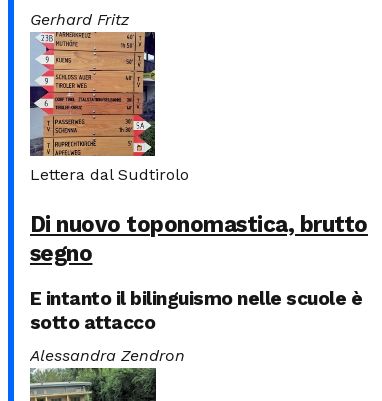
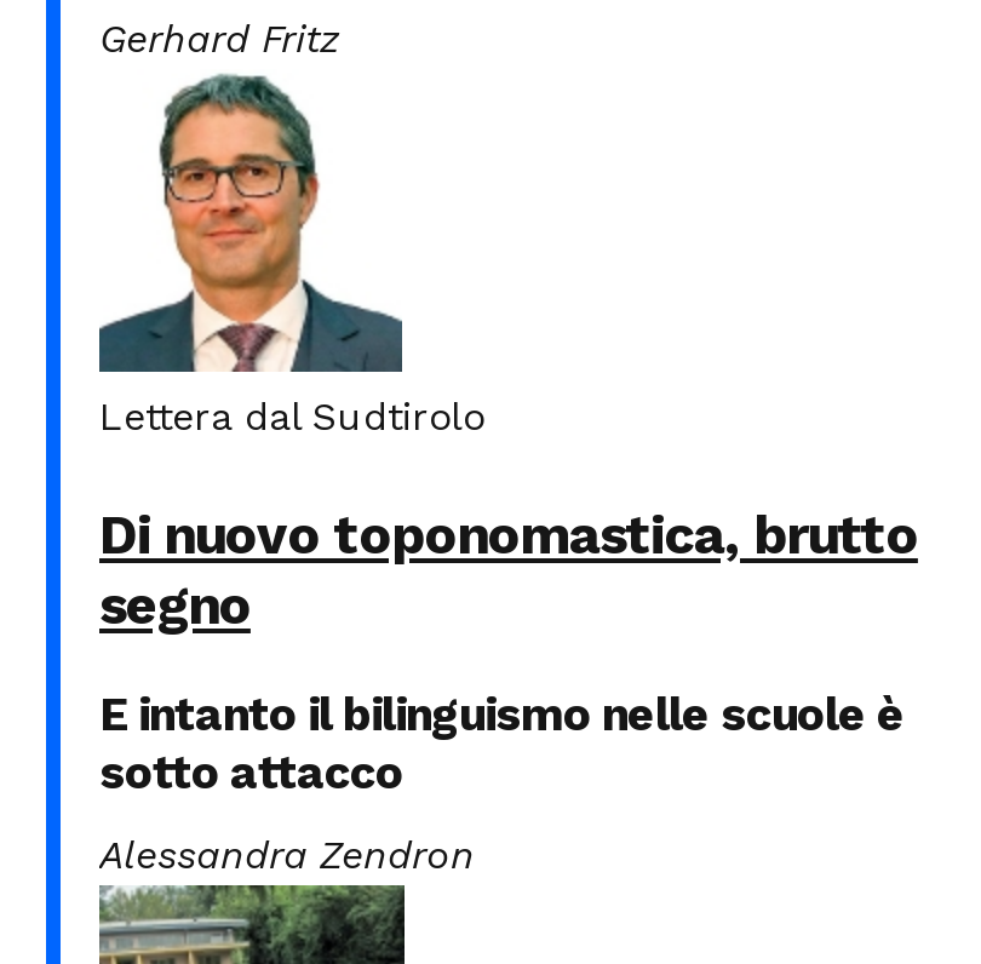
[29,31,156,157] [image] -> [99,70,405,375] [image]

